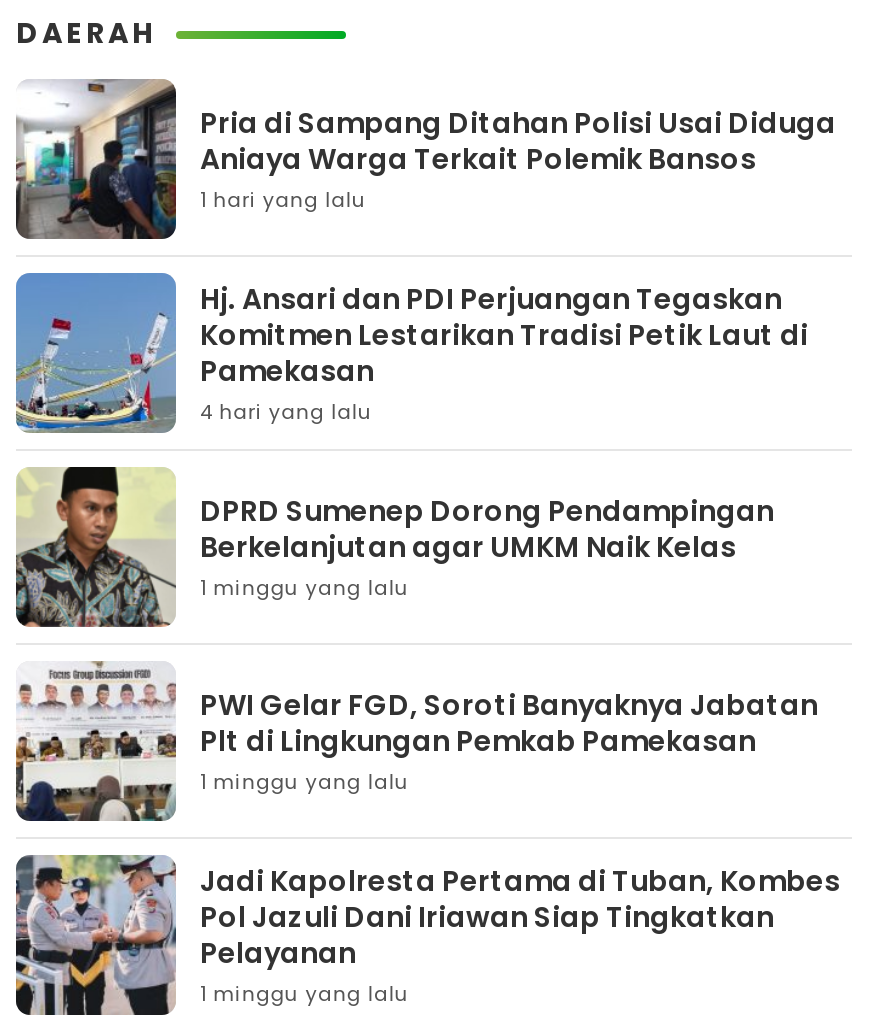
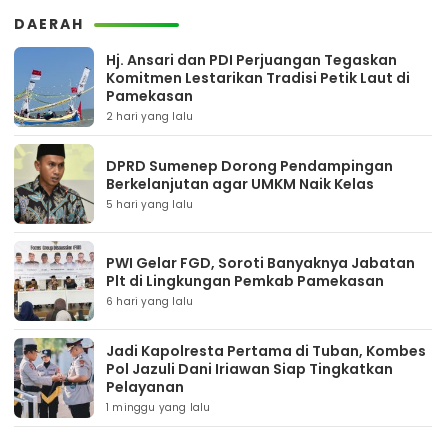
[14,79,836,241] [image] | Pria di Sampang Ditahan Polisi Usai Diduga | Aniaya Warga Terkait Polemik Bansos | 1 hari yang lalu -> none
[200,397,372,427] 4 hari yang lalu -> [106,109,193,124] 2 hari yang lalu
[200,573,409,603] 1 minggu yang lalu -> [106,197,193,212] 5 hari yang lalu
[200,767,409,797] 1 minggu yang lalu -> [106,294,193,309] 6 hari yang lalu

